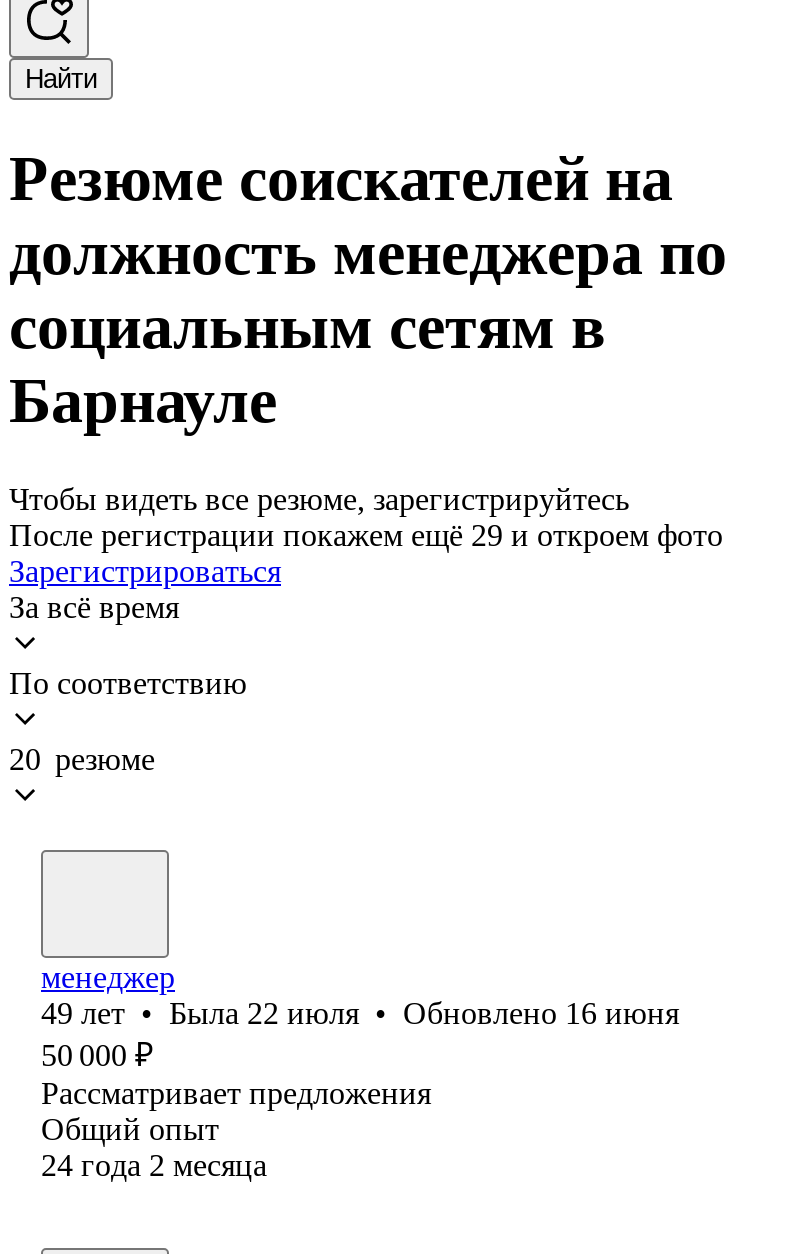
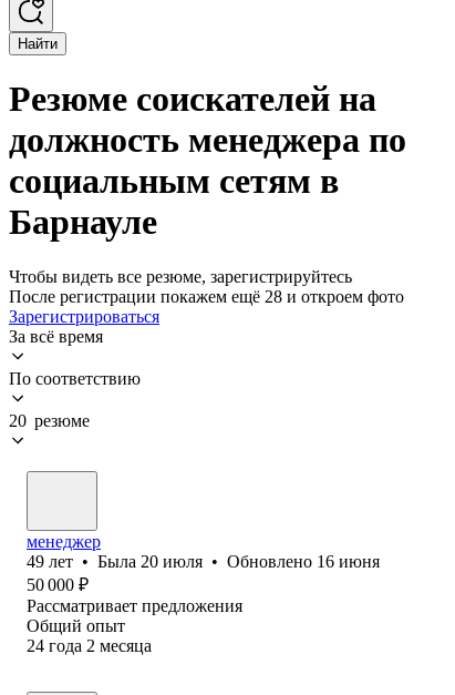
[9,518,723,552] После регистрации покажем ещё 29 и откроем фото -> [9,287,404,306] После регистрации покажем ещё 28 и откроем фото
[41,996,679,1030] 49 лет • Была 22 июля • Обновлено 16 июня -> [27,552,380,571] 49 лет • Была 20 июля • Обновлено 16 июня

